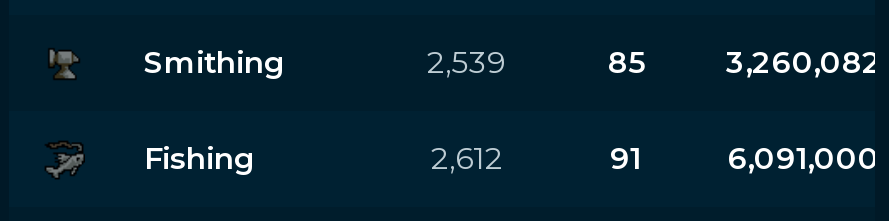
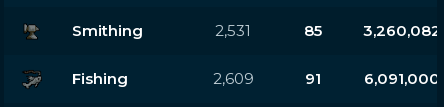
[427,42,507,80] 2,539 -> [215,21,251,40] 2,531
[431,138,503,176] 2,612 -> [212,69,253,88] 2,609

